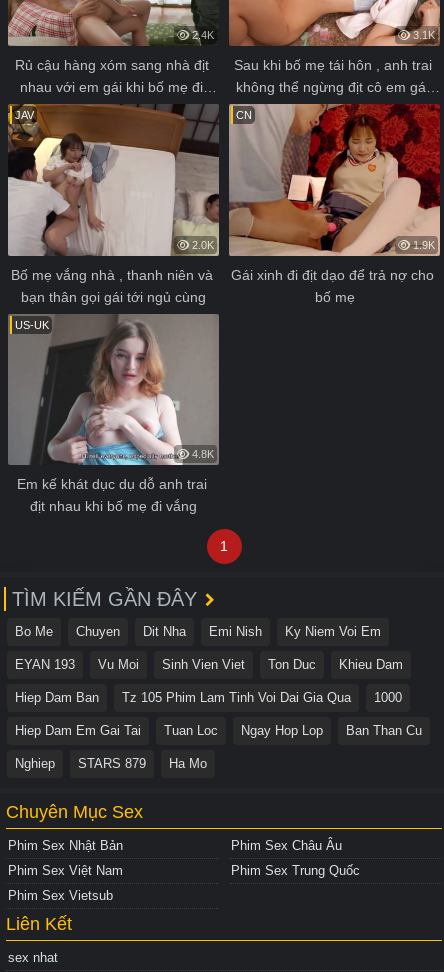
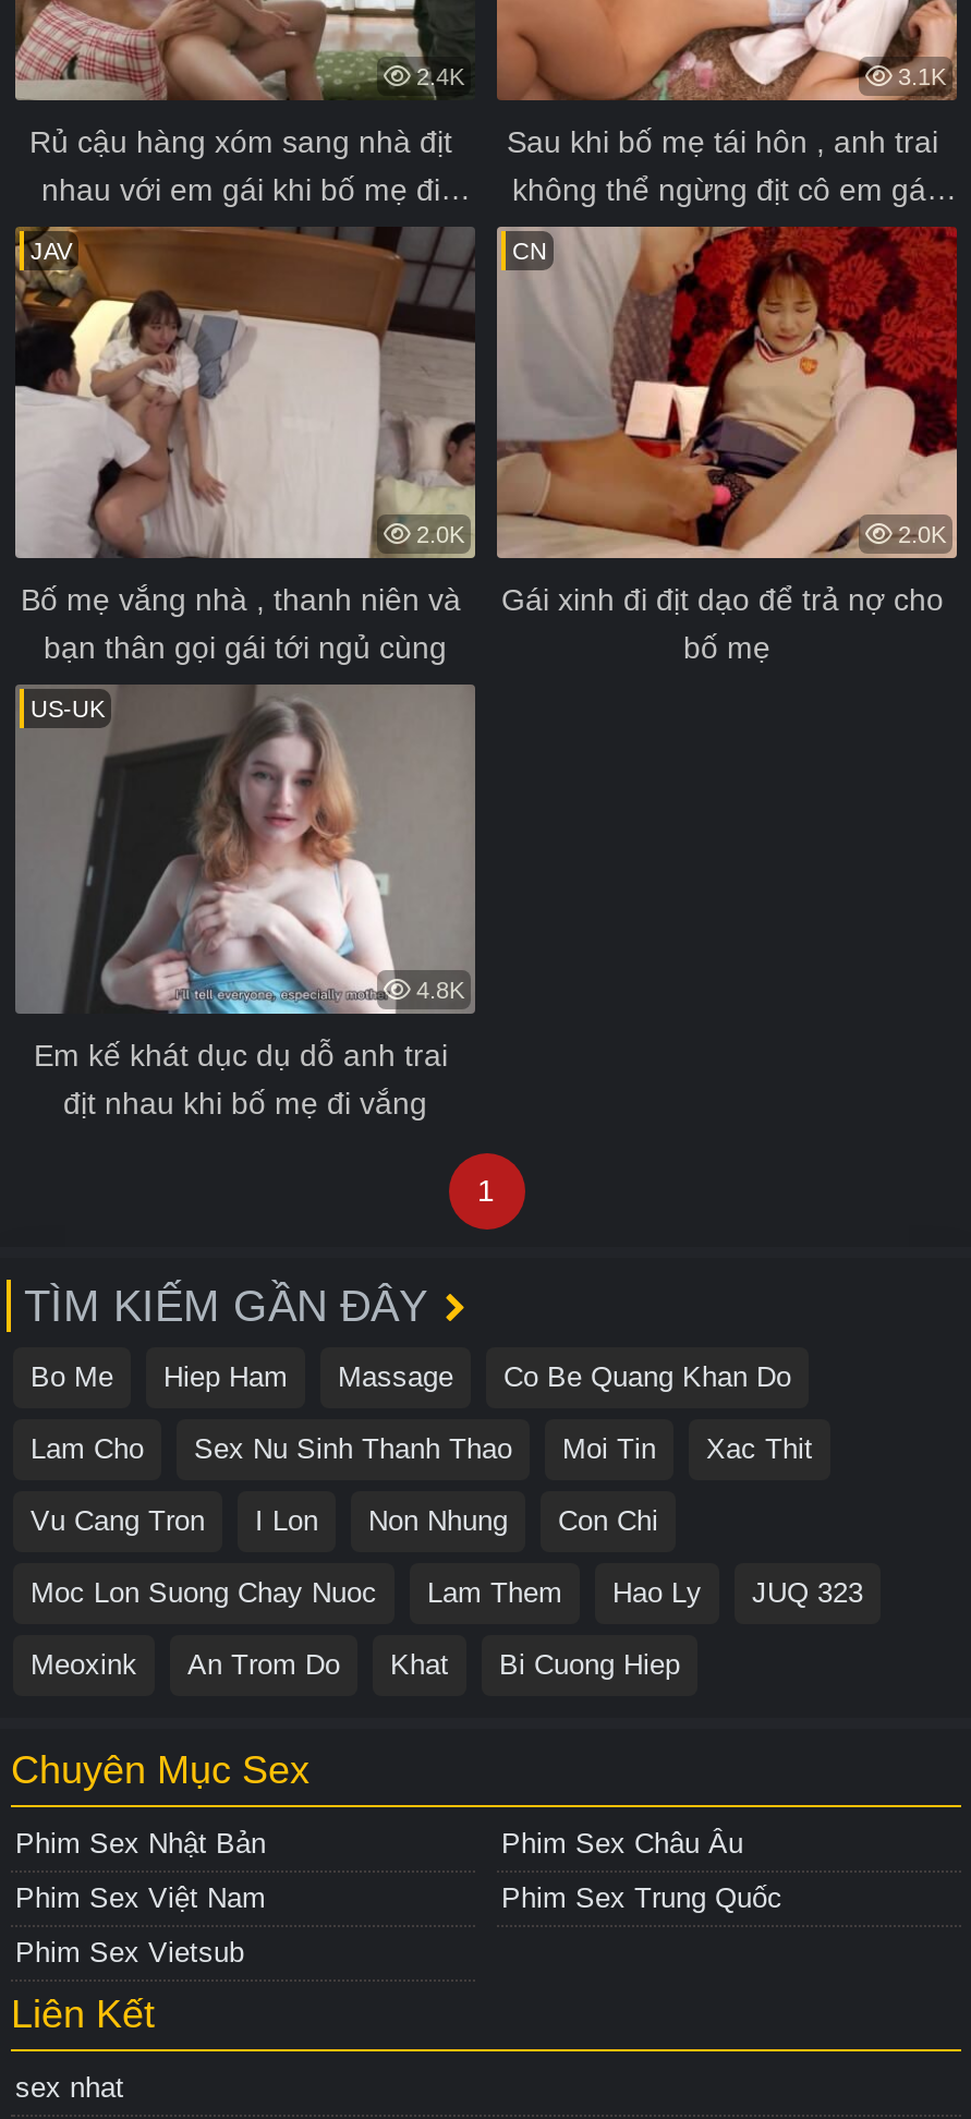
[410,238,435,250] 1.9K -> [891,520,946,546] 2.0K
[76,624,381,639] Chuyen | Dit Nha | Emi Nish | Ky Niem Voi Em -> [163,1361,791,1394] Hiep Ham | Massage | Co Be Quang Khan Do
[15,657,403,672] EYAN 193 | Vu Moi | Sinh Vien Viet | Ton Duc | Khieu Dam -> [31,1433,813,1466] Lam Cho | Sex Nu Sinh Thanh Thao | Moi Tin | Xac Thit
[15,690,402,705] Hiep Dam Ban | Tz 105 Phim Lam Tinh Voi Dai Gia Qua | 1000 -> [31,1505,658,1538] Vu Cang Tron | I Lon | Non Nhung | Con Chi
[15,723,422,738] Hiep Dam Em Gai Tai | Tuan Loc | Ngay Hop Lop | Ban Than Cu -> [31,1577,863,1610] Moc Lon Suong Chay Nuoc | Lam Them | Hao Ly | JUQ 323
[15,756,207,771] Nghiep | STARS 879 | Ha Mo -> [31,1649,680,1682] Meoxink | An Trom Do | Khat | Bi Cuong Hiep

